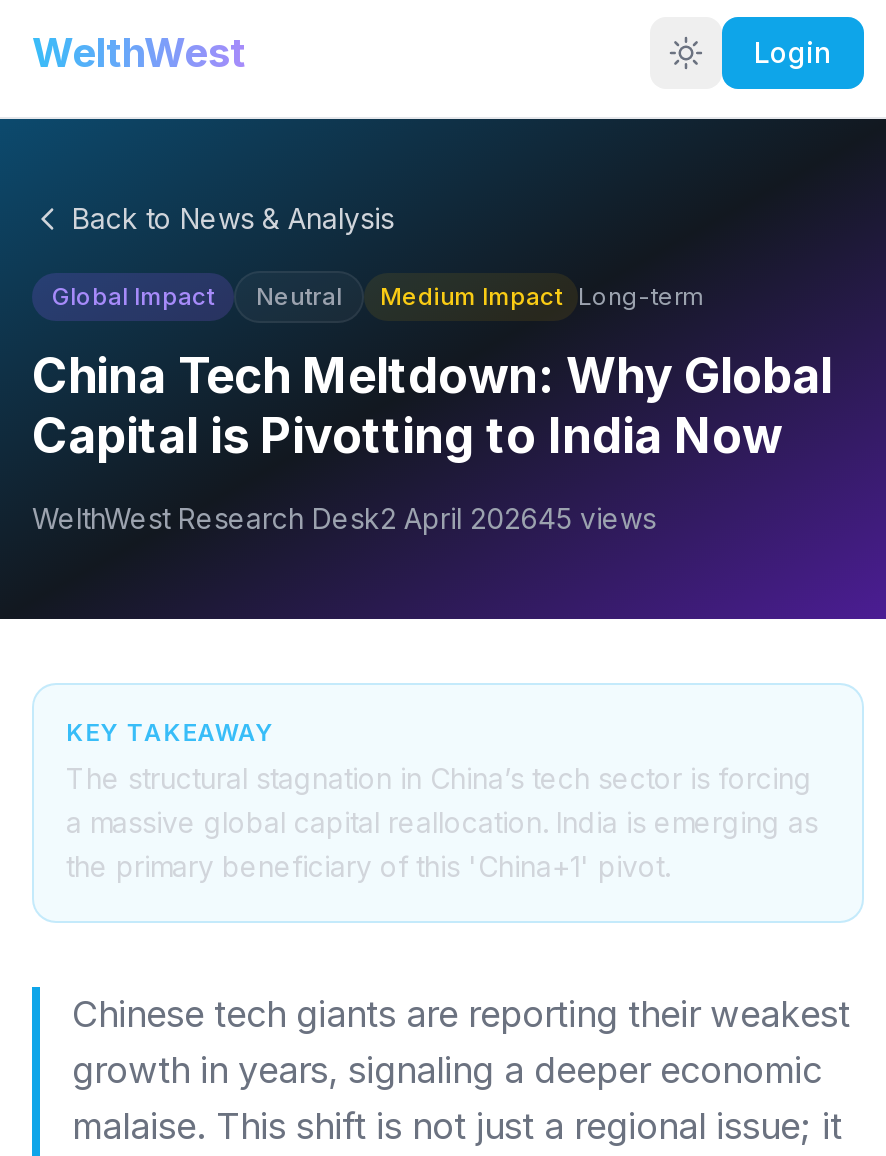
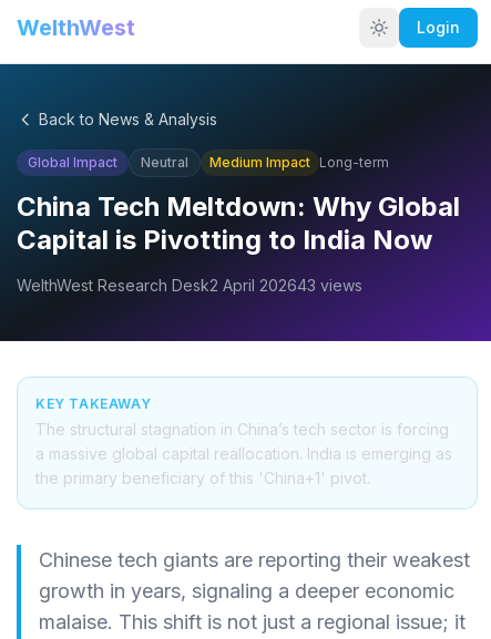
[32,501,656,535] WelthWest Research Desk2 April 202645 views -> [17,276,362,295] WelthWest Research Desk2 April 202643 views

